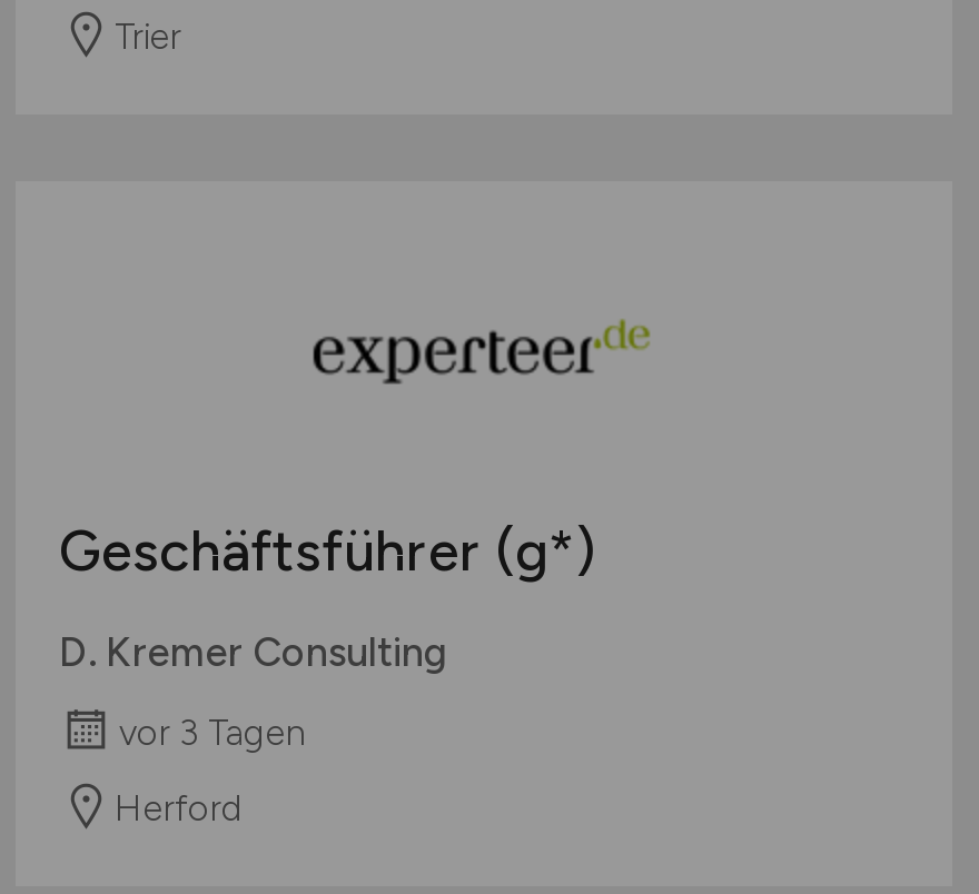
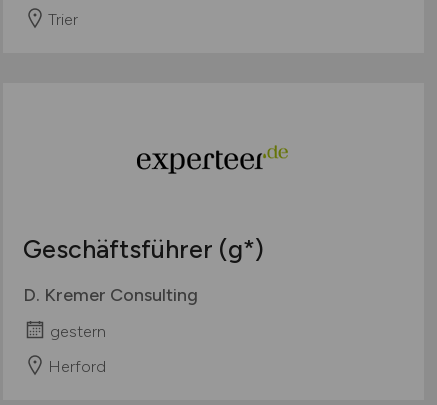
[119,711,306,754] vor 3 Tagen -> [49,322,105,341] gestern

